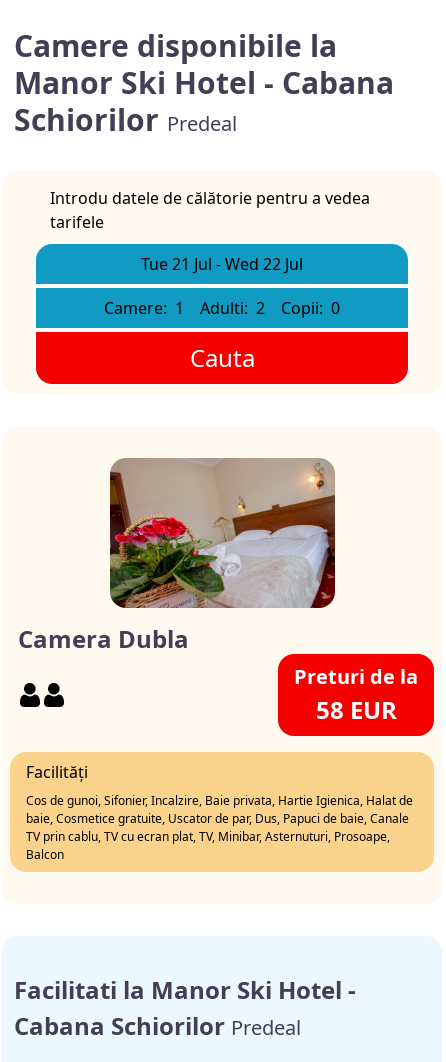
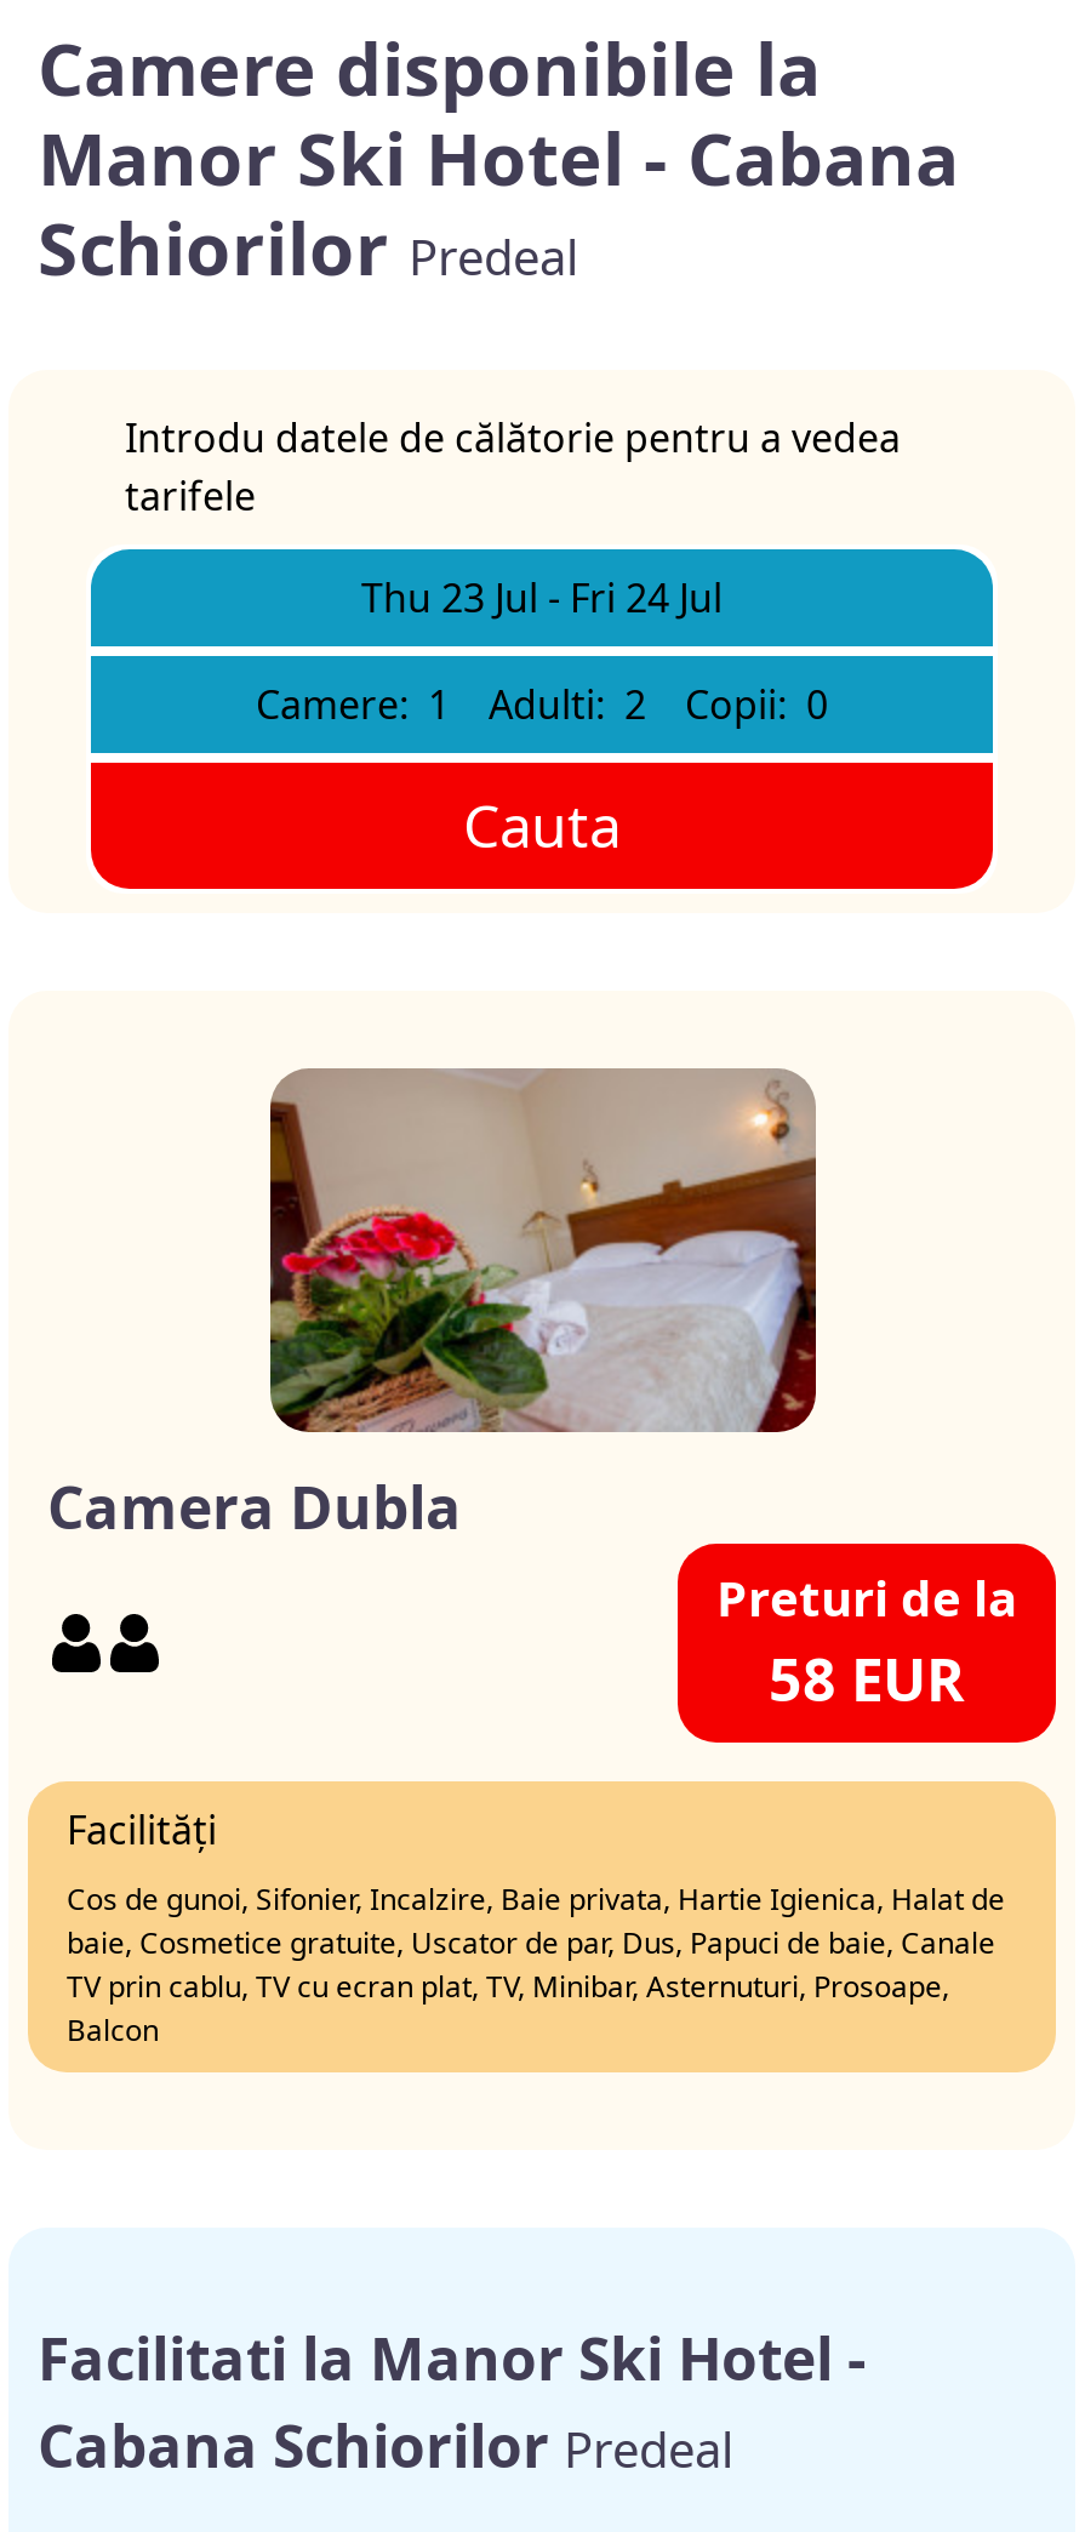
[141,253,303,275] Tue 21 Jul - Wed 22 Jul -> [361,570,723,624] Thu 23 Jul - Fri 24 Jul

